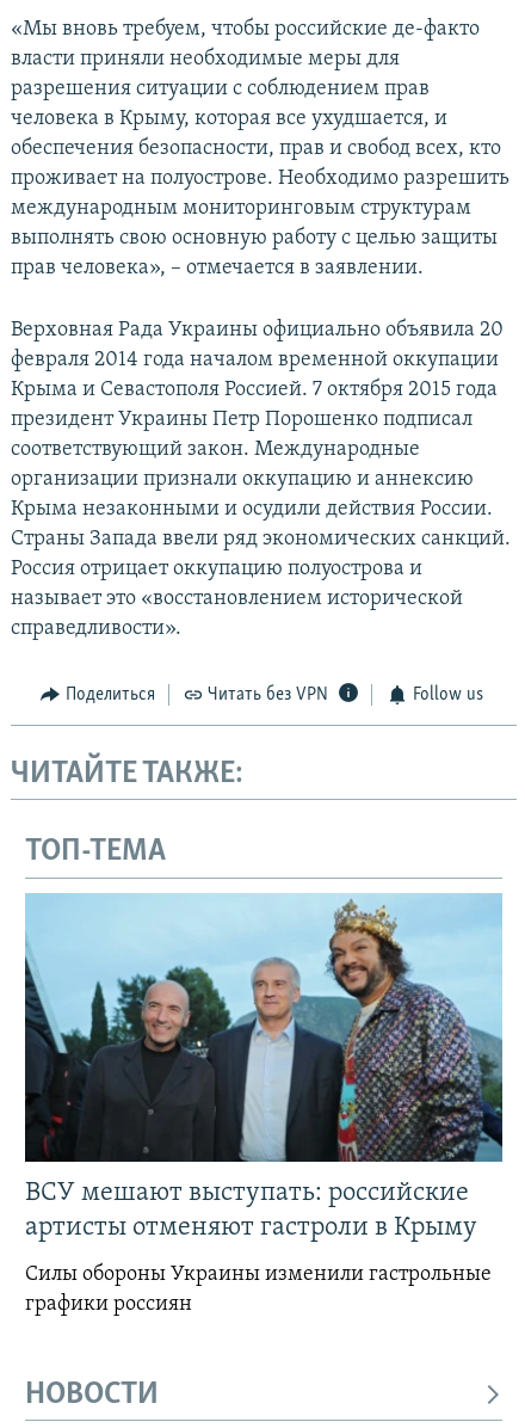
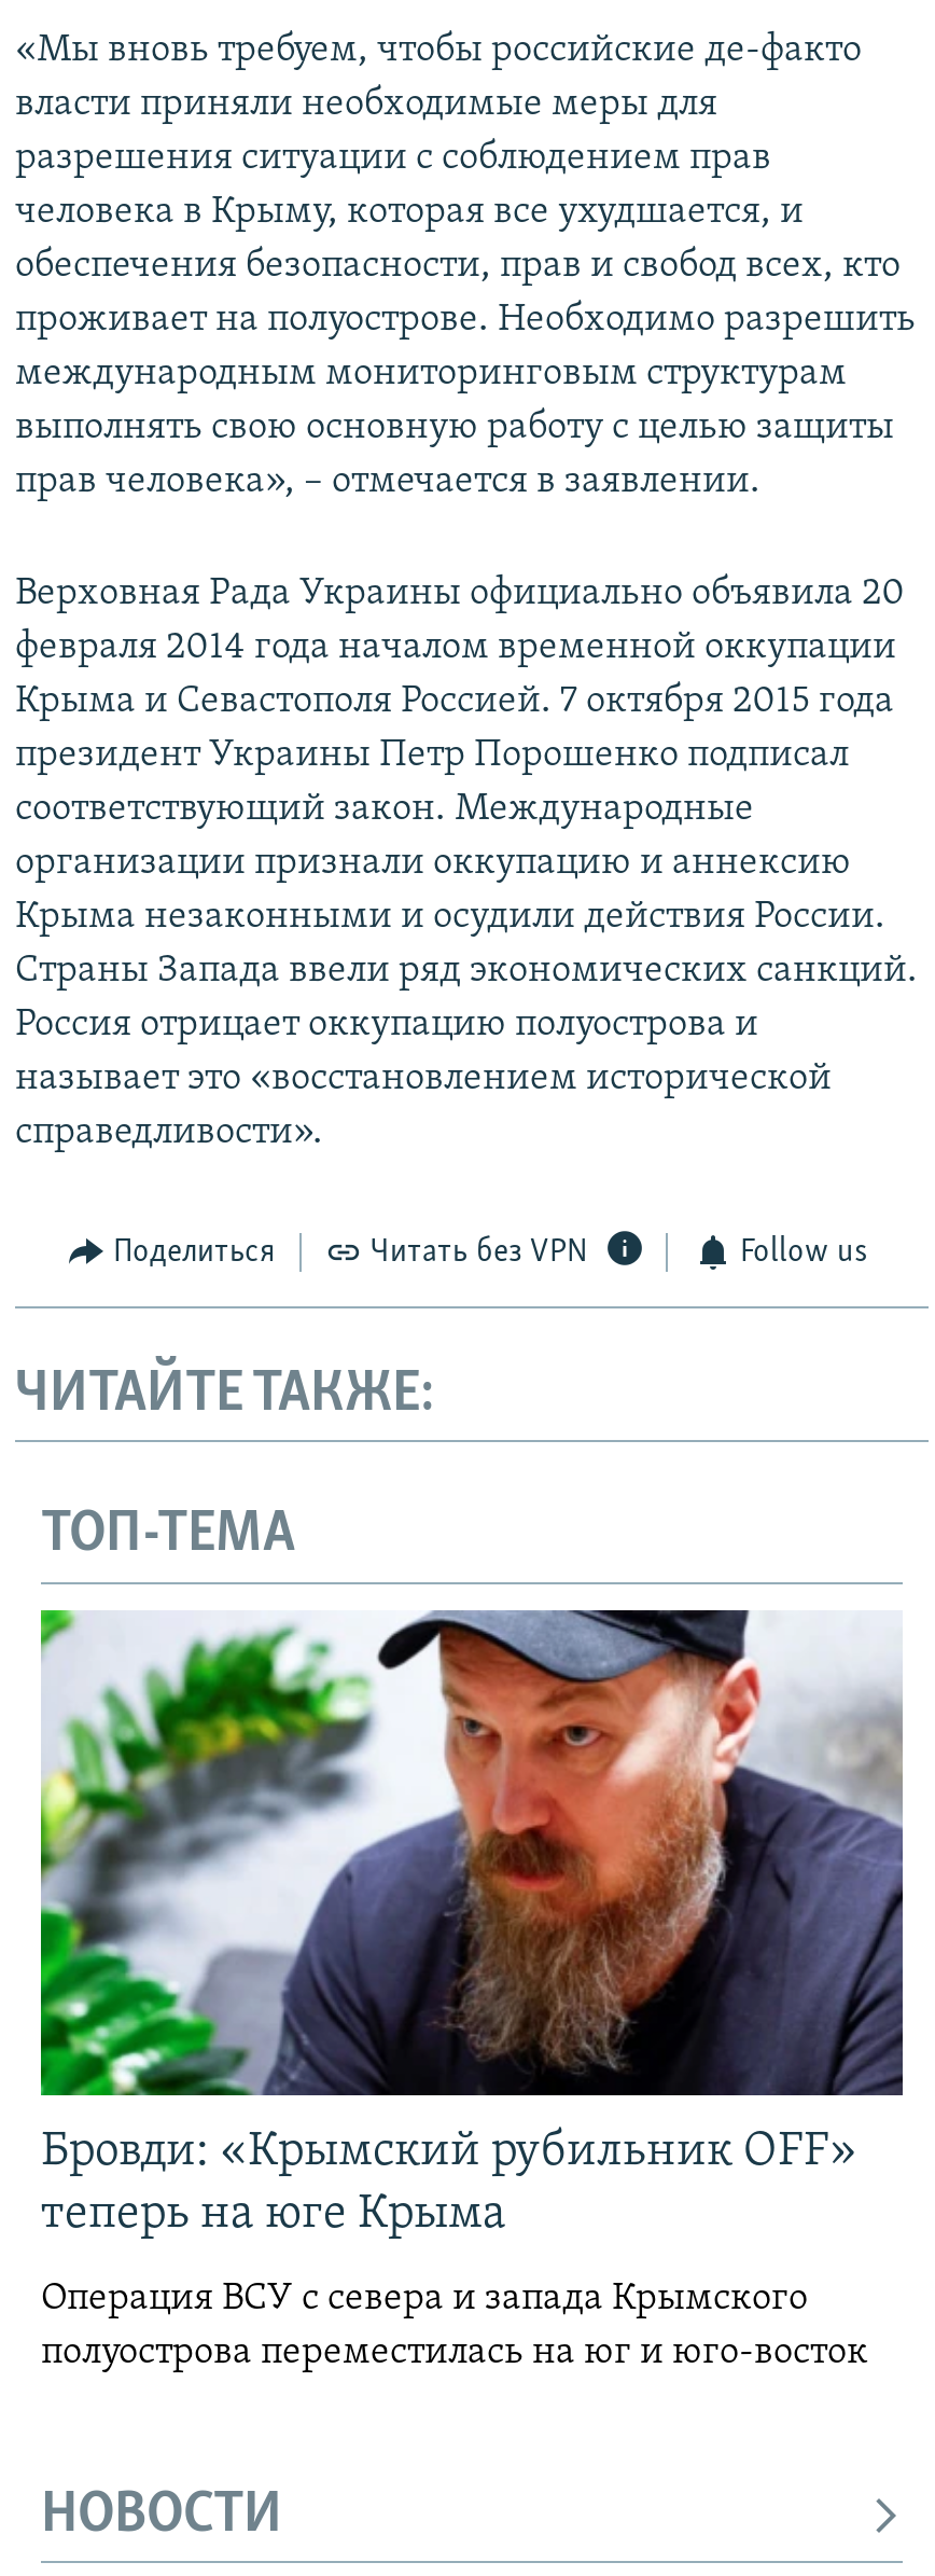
[24,893,504,1242] [image] | ВСУ мешают выступать: российские | артисты отменяют гастроли в Крыму -> [39,1608,905,2240] [image] | Бровди: «Крымский рубильник OFF» | теперь на юге Крыма
[25,1263,492,1316] Силы обороны Украины изменили гастрольные | графики россиян -> [41,2278,868,2373] Операция ВСУ с севера и запада Крымского | полуострова переместилась на юг и юго-восток

